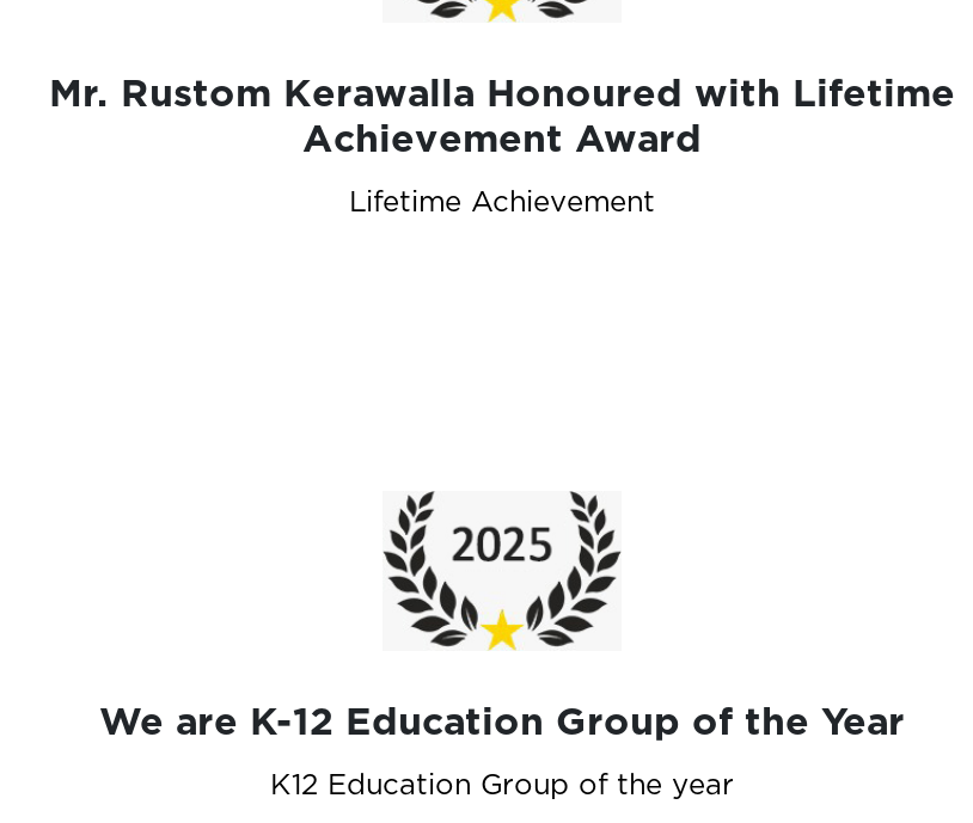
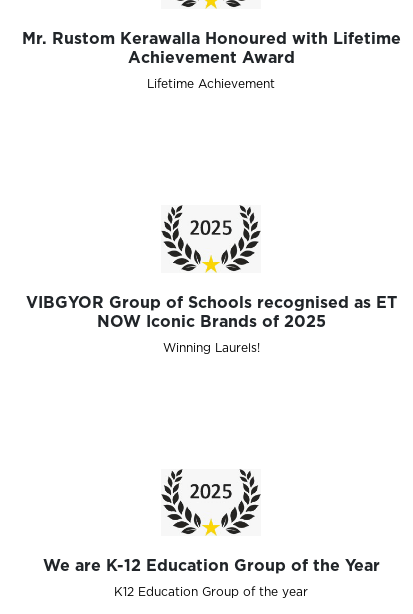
none -> [25,292,396,353] VIBGYOR Group of Schools recognised as ET | NOW Iconic Brands of 2025 | Winning Laurels!

